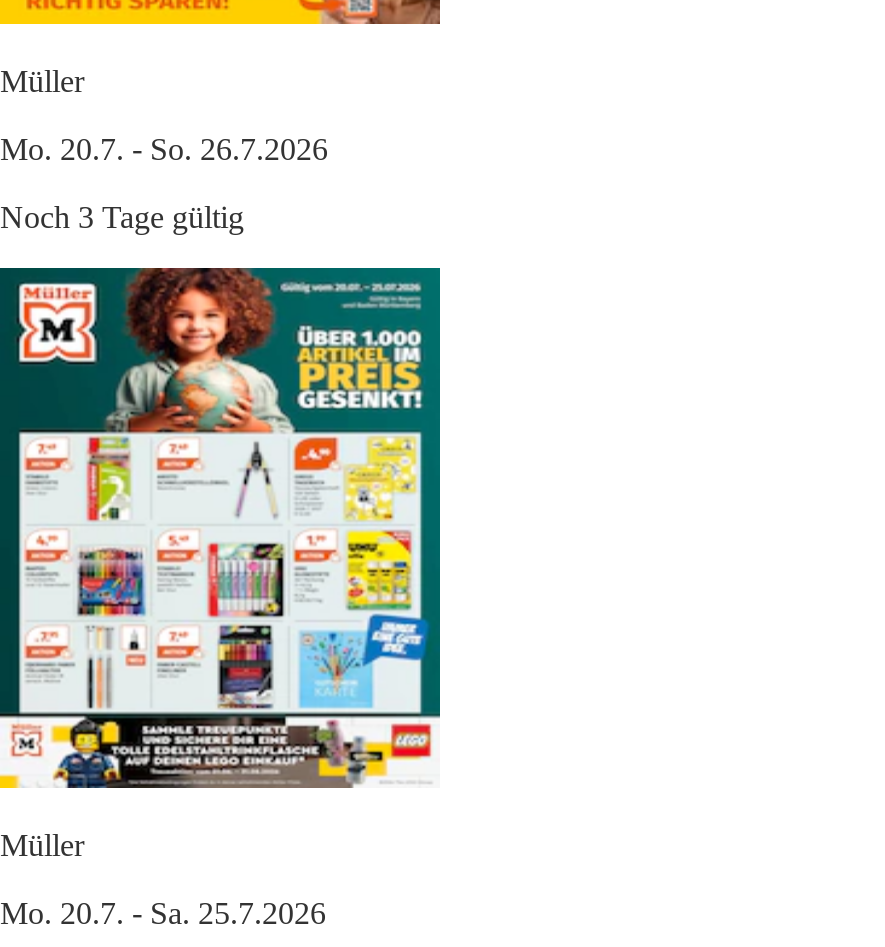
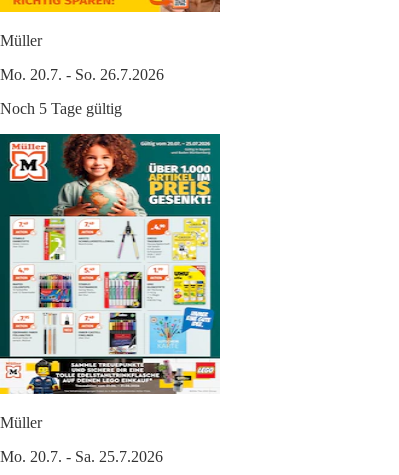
[0,200,244,234] Noch 3 Tage gültig -> [0,100,122,117] Noch 5 Tage gültig

